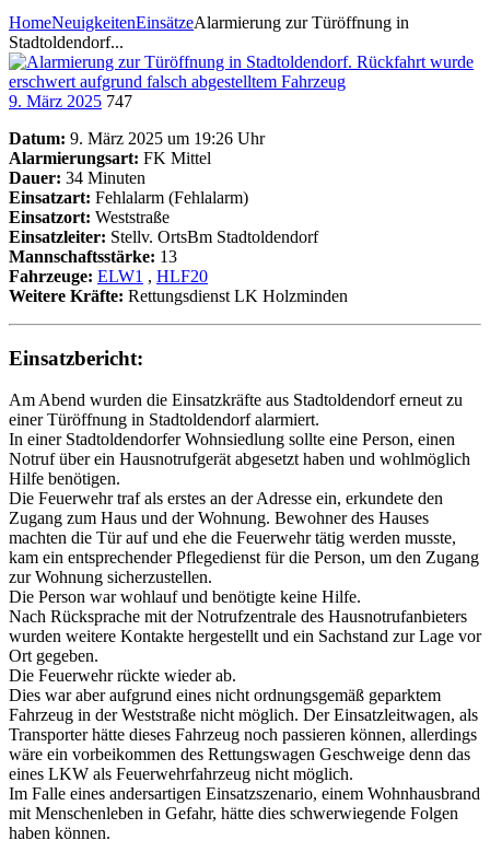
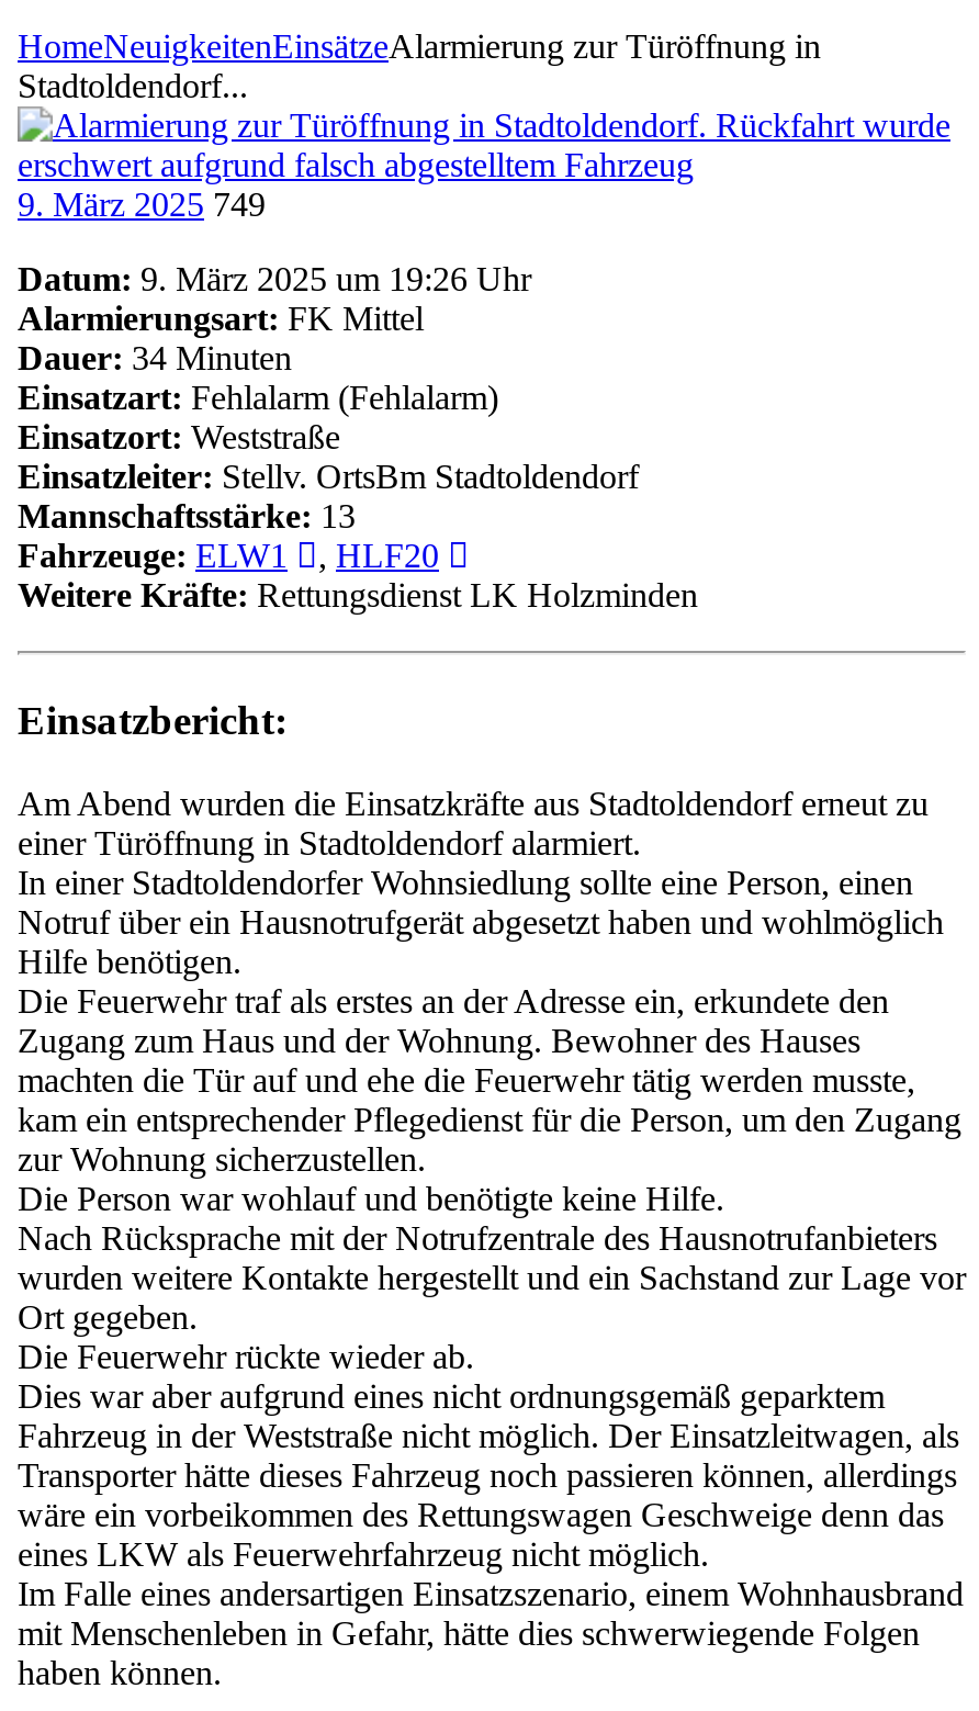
[9,92,132,110] 9. März 2025 747 -> [18,185,266,223] 9. März 2025 749

